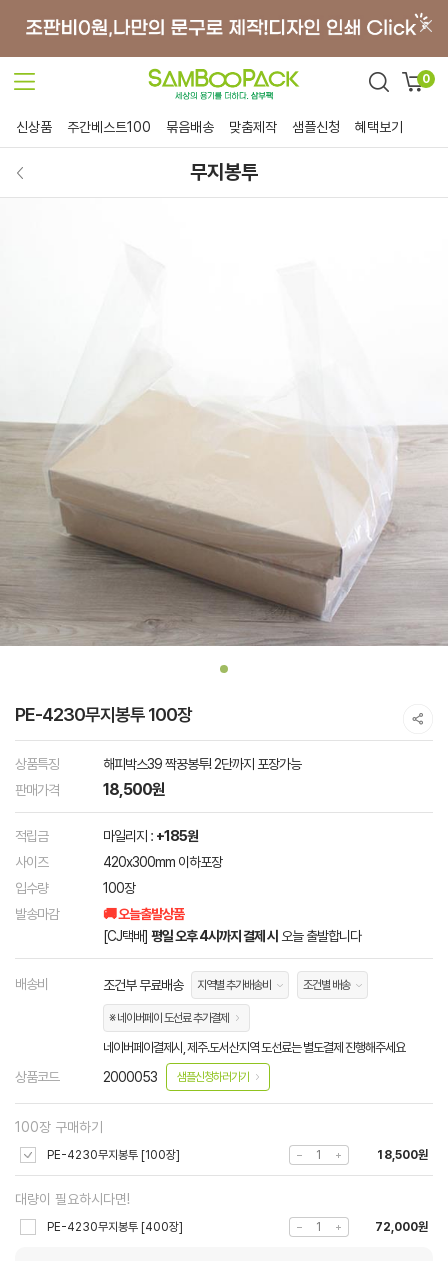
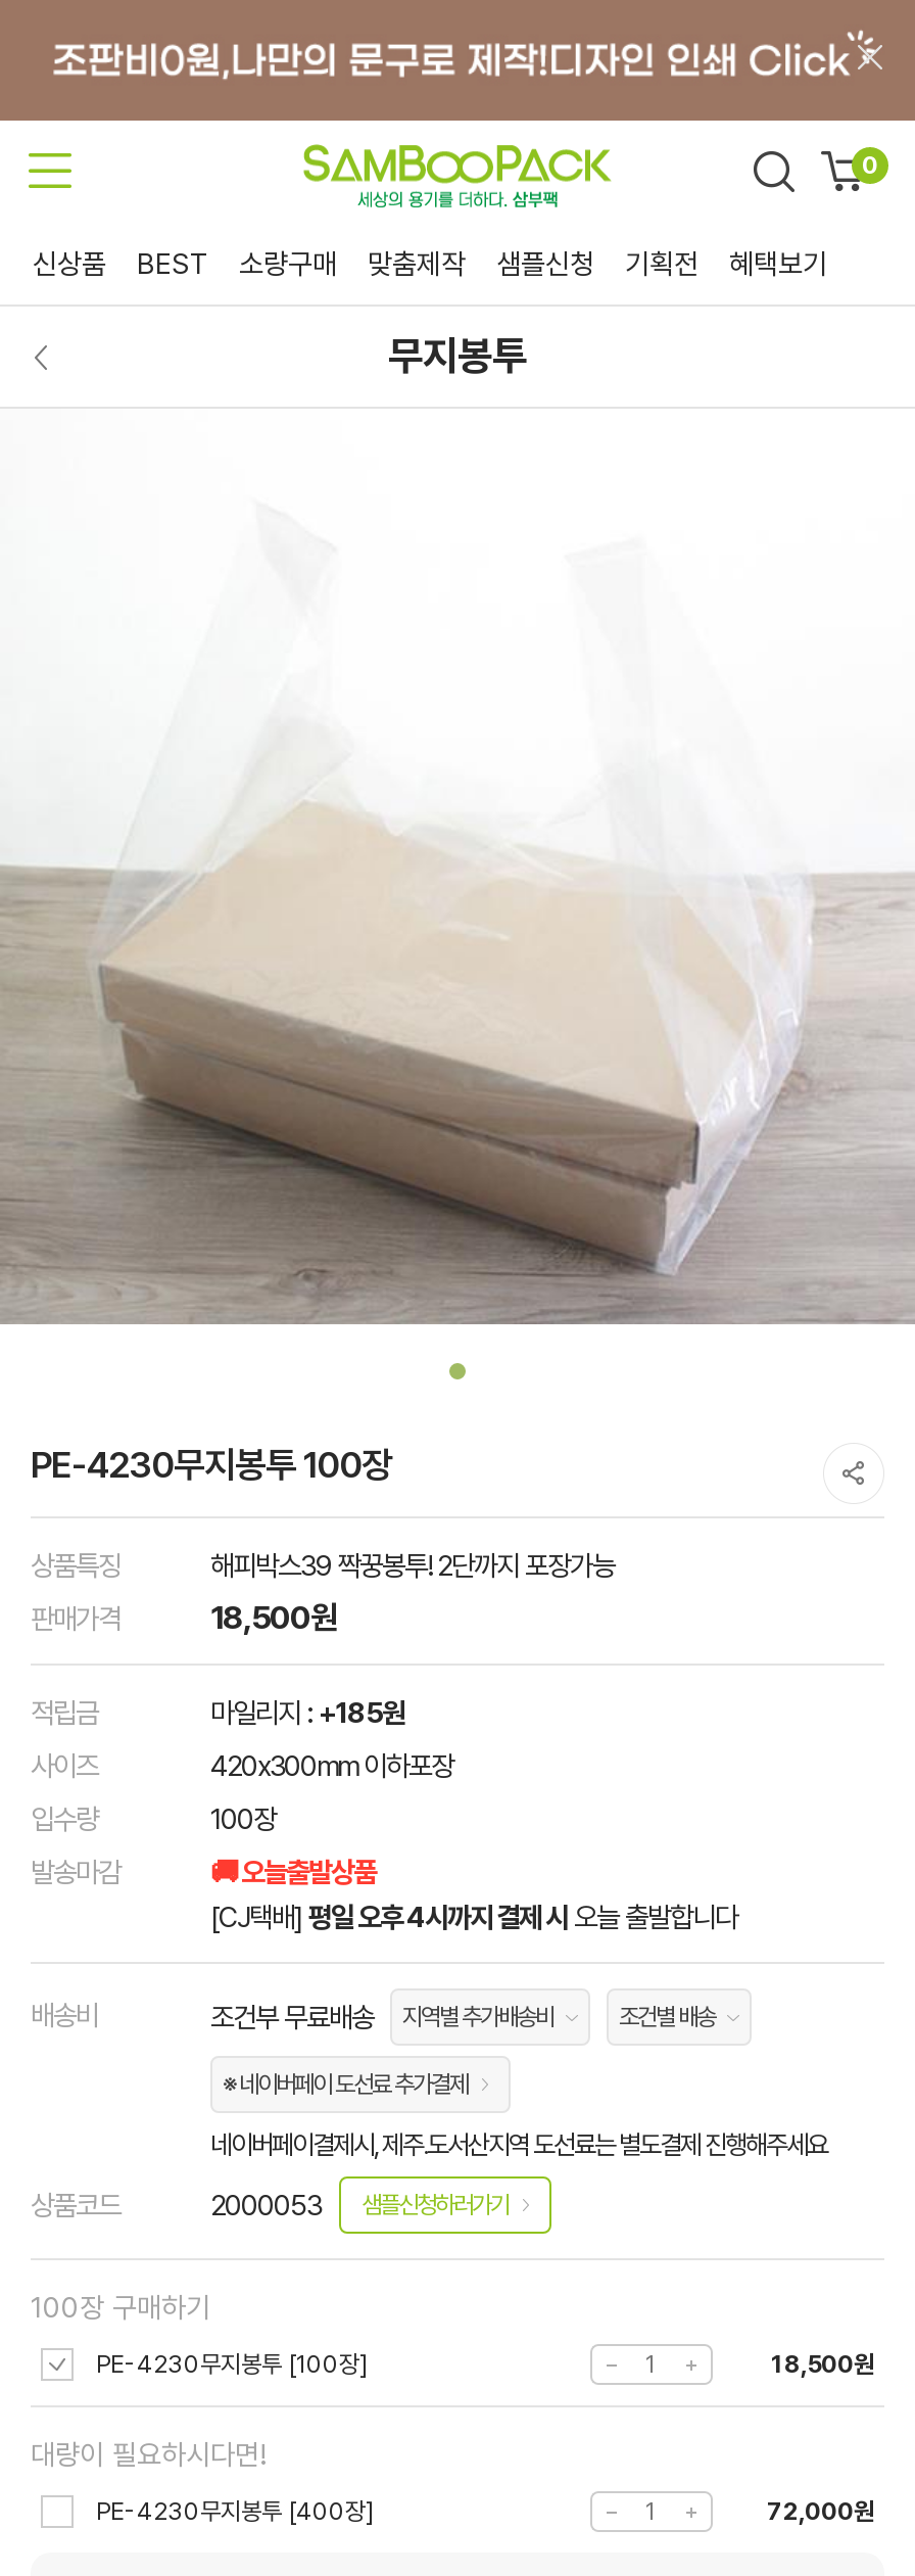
[67,119,214,135] 주간베스트100 | 묶음배송 -> [137,247,337,280] BEST | 소량구매
none -> [625,247,699,280] 기획전

